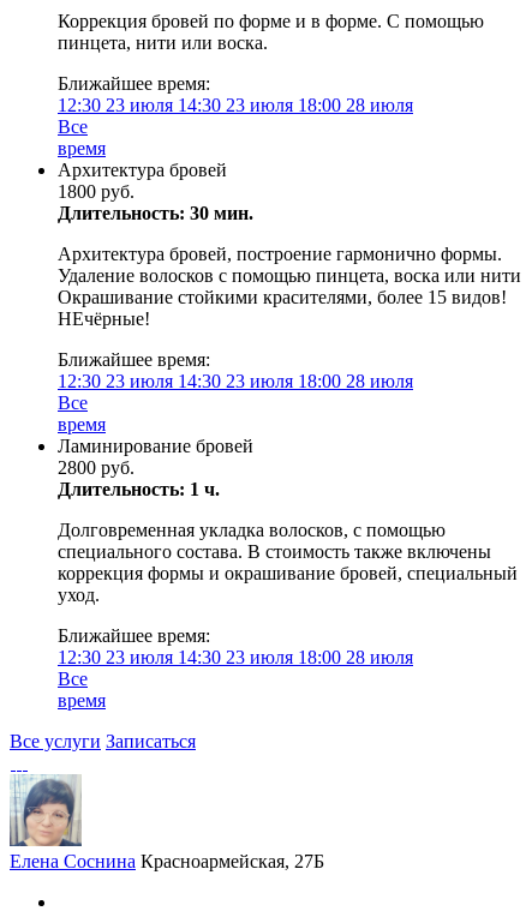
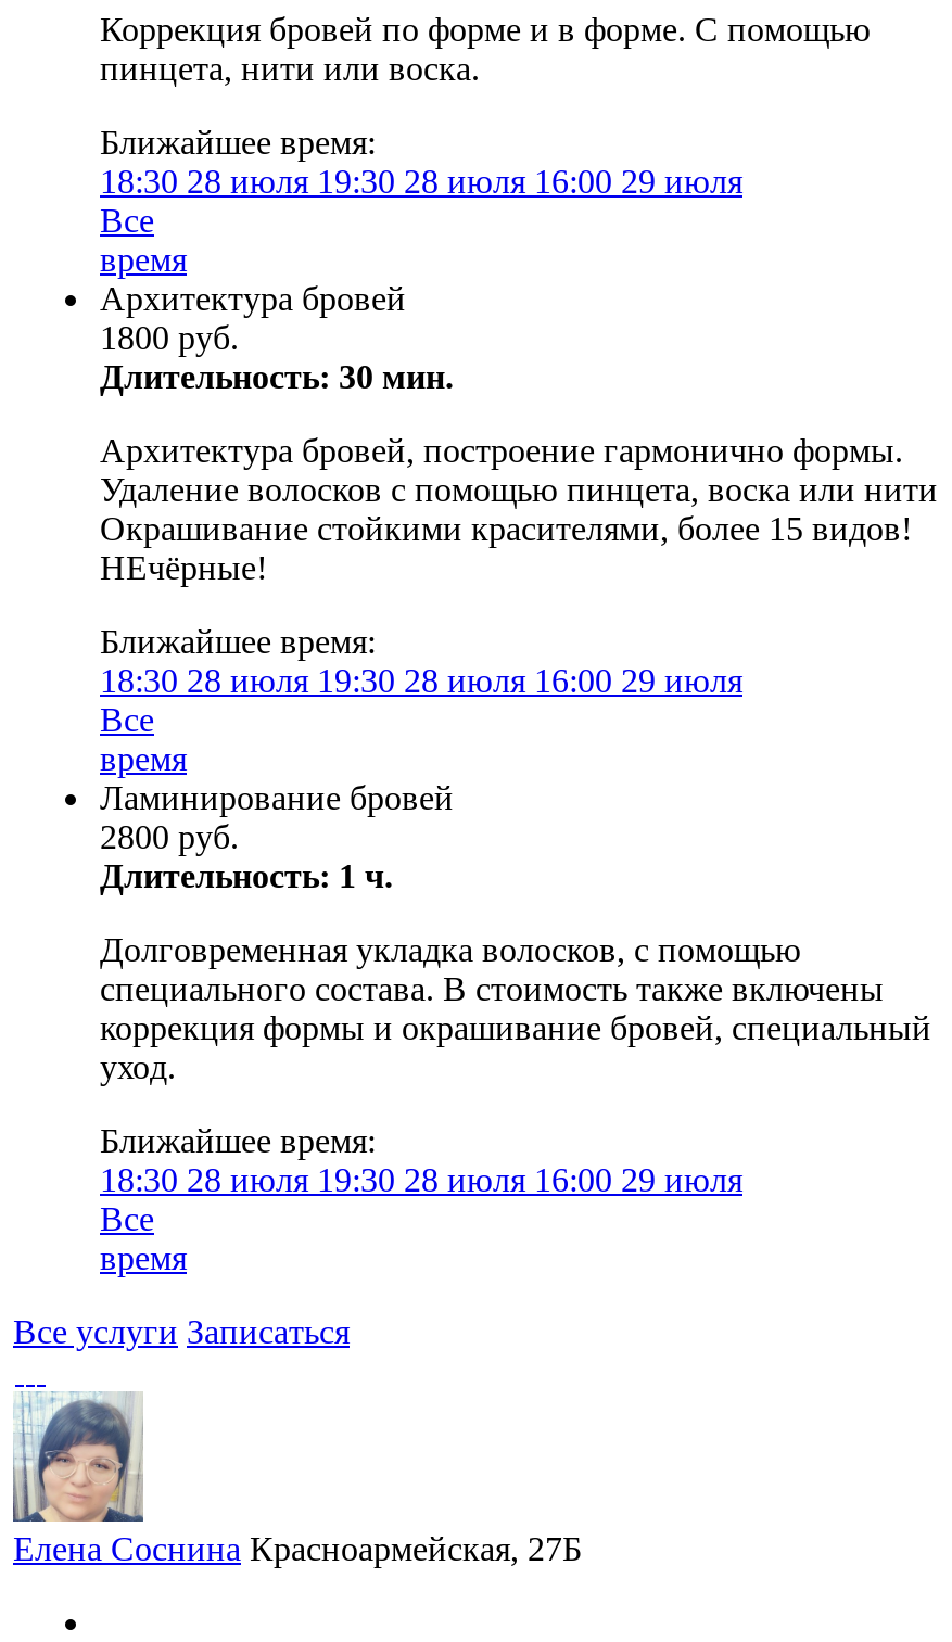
[58,95,413,115] 12:30 23 июля 14:30 23 июля 18:00 28 июля -> [100,163,742,200] 18:30 28 июля 19:30 28 июля 16:00 29 июля
[58,371,413,391] 12:30 23 июля 14:30 23 июля 18:00 28 июля -> [100,662,742,699] 18:30 28 июля 19:30 28 июля 16:00 29 июля
[58,647,413,667] 12:30 23 июля 14:30 23 июля 18:00 28 июля -> [100,1161,742,1198] 18:30 28 июля 19:30 28 июля 16:00 29 июля

